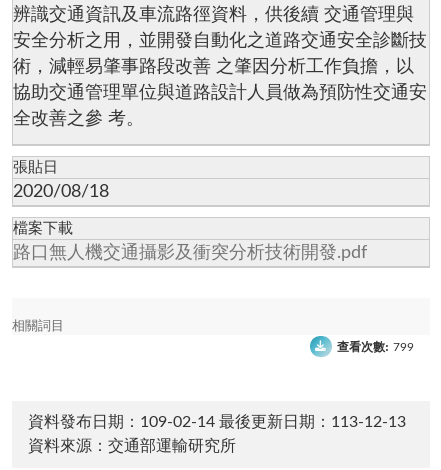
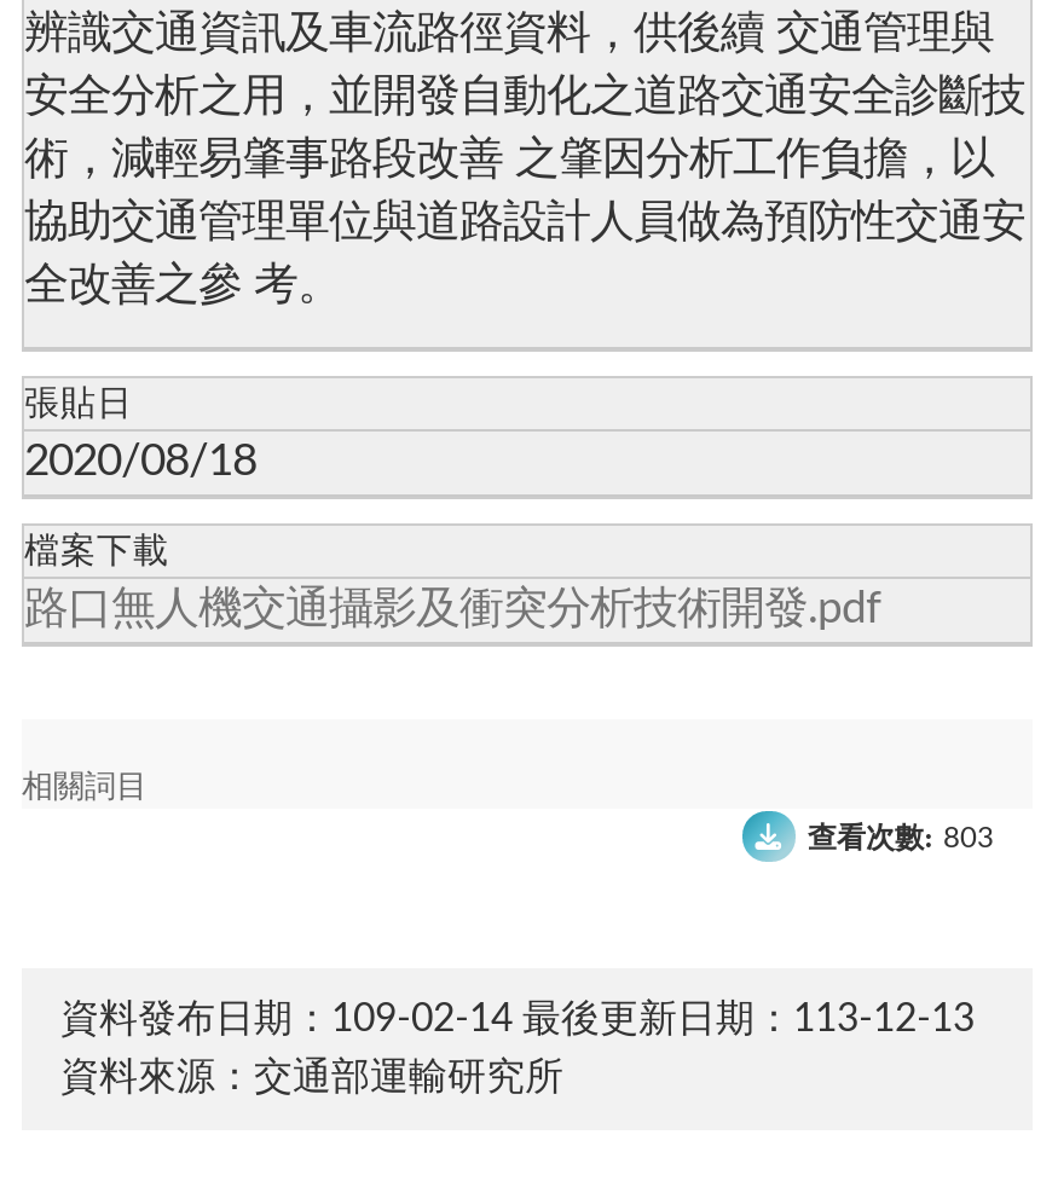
[337,340,414,353] 查看次數: 799 -> [808,820,994,852] 查看次數: 803

